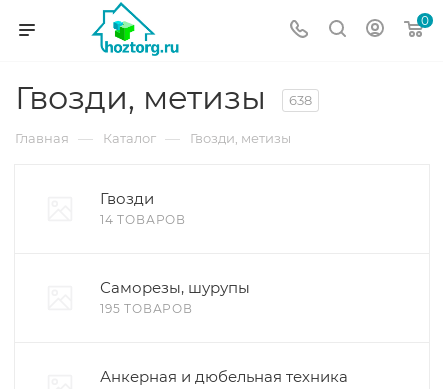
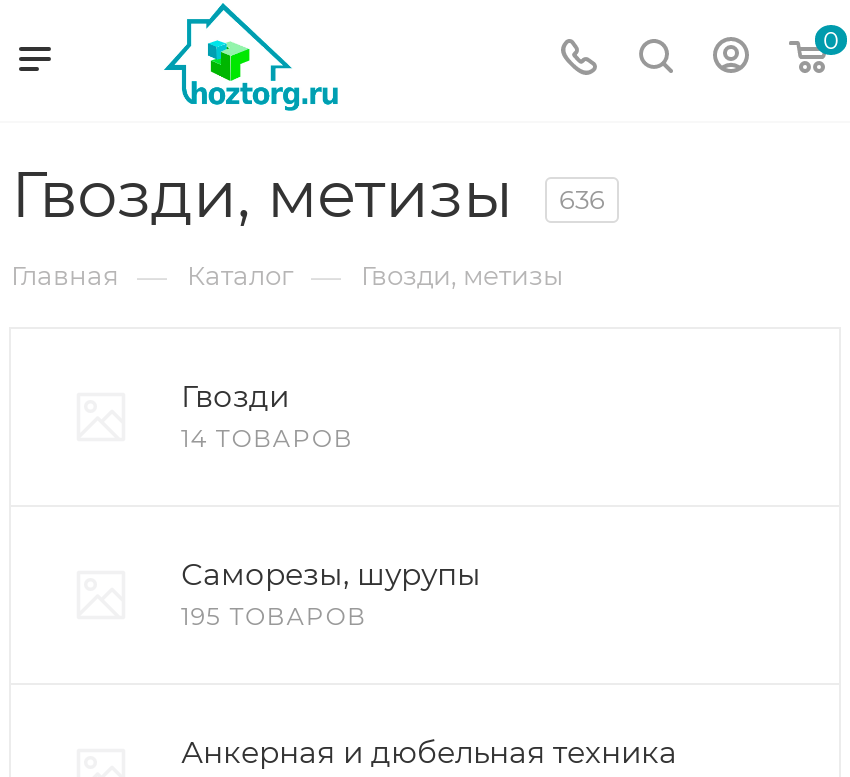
[15,78,312,117] Гвозди, метизы 638 -> [11,155,605,233] Гвозди, метизы 636

